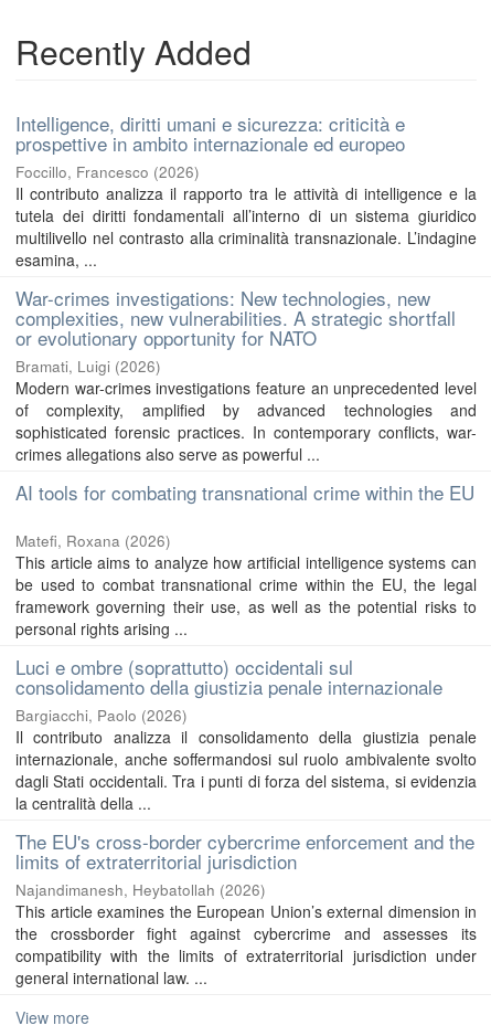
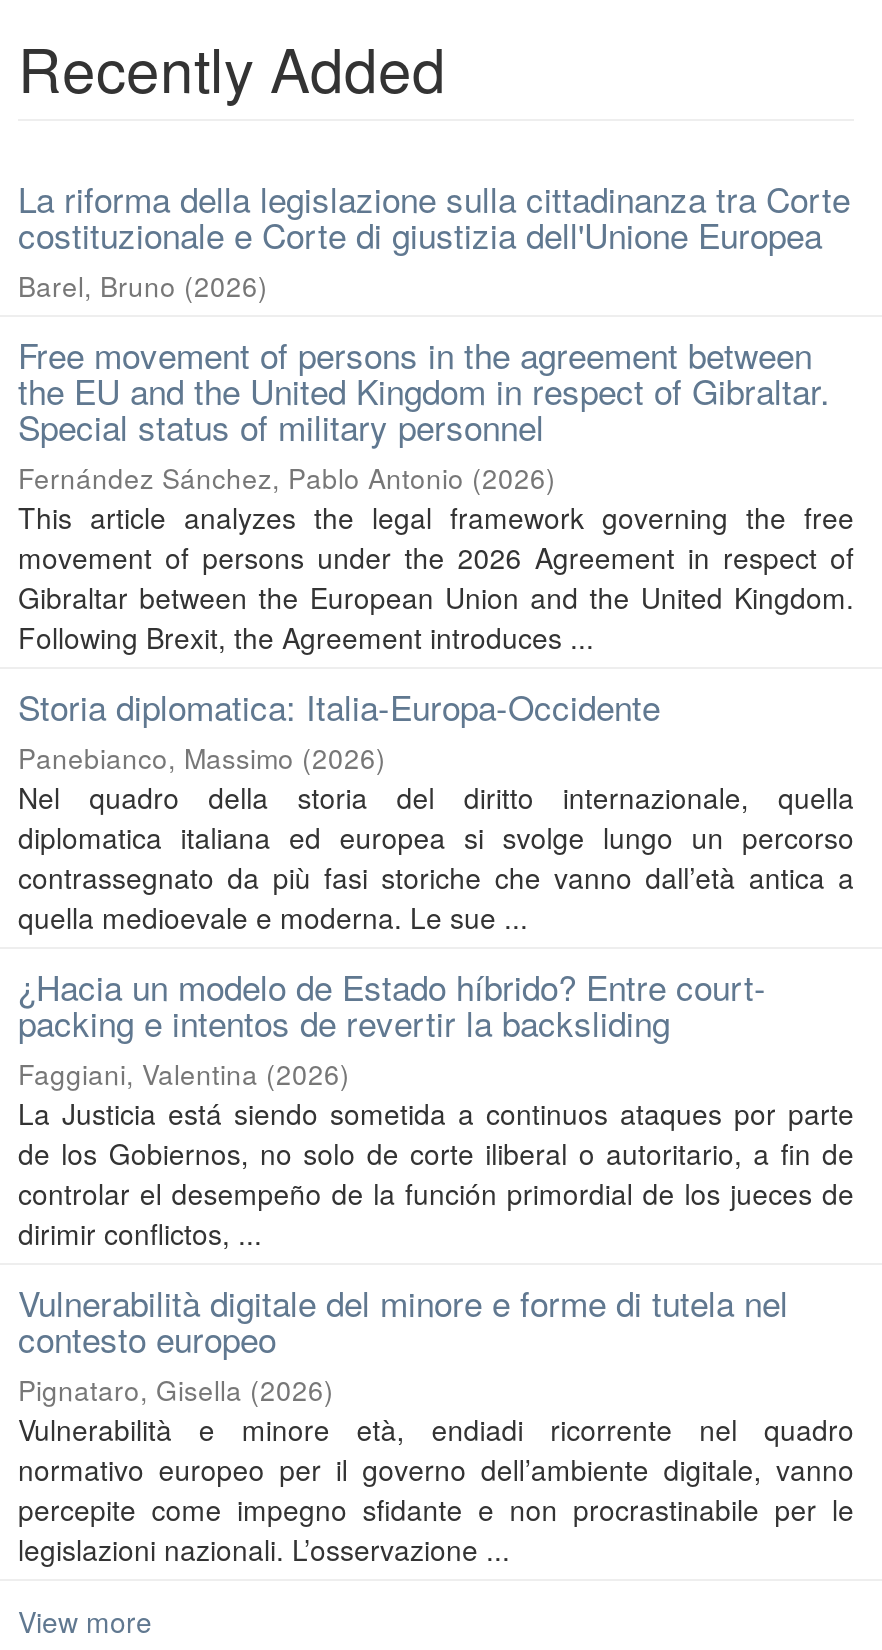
[15,109,477,989] Intelligence, diritti umani e sicurezza: criticità e | prospettive in ambito internazionale ed europeo | Foccillo, Francesco (2026) | Il contributo analizza il rapporto tra le attività di intelligence e la | tutela dei diritti fondamentali all’interno di un sistema giuridico | multilivello nel contrasto alla criminalità transnazionale. L’indagine | esamina, ... | War-crimes investigations: New technologies, new | complexities, new vulnerabilities. A strategic shortfall | or evolutionary opportunity for NATO | Bramati, Luigi (2026) | Modern war-crimes investigations feature an unprecedented level | of complexity, amplified by advanced technologies and | sophisticated forensic practices. In contemporary conflicts, war- | crimes allegations also serve as powerful ... | AI tools for combating transnational crime within the EU | Matefi, Roxana (2026) | This article aims to analyze how artificial intelligence systems can | be used to combat transnational crime within the EU, the legal | framework governing their use, as well as the potential risks to | personal rights arising ... | Luci e ombre (soprattutto) occidentali sul | consolidamento della giustizia penale internazionale | Bargiacchi, Paolo (2026) | Il contributo analizza il consolidamento della giustizia penale | internazionale, anche soffermandosi sul ruolo ambivalente svolto | dagli Stati occidentali. Tra i punti di forza del sistema, si evidenzia | la centralità della ... | The EU's cross-border cybercrime enforcement and the | limits of extraterritorial jurisdiction | Najandimanesh, Heybatollah (2026) | This article examines the European Union’s external dimension in | the crossborder fight against cybercrime and assesses its | compatibility with the limits of extraterritorial jurisdiction under | general international law. ... -> [18,173,854,1569] La riforma della legislazione sulla cittadinanza tra Corte | costituzionale e Corte di giustizia dell'Unione Europea | Barel, Bruno (2026) | Free movement of persons in the agreement between | the EU and the United Kingdom in respect of Gibraltar. | Special status of military personnel | Fernández Sánchez, Pablo Antonio (2026) | This article analyzes the legal framework governing the free | movement of persons under the 2026 Agreement in respect of | Gibraltar between the European Union and the United Kingdom. | Following Brexit, the Agreement introduces ... | Storia diplomatica: Italia-Europa-Occidente | Panebianco, Massimo (2026) | Nel quadro della storia del diritto internazionale, quella | diplomatica italiana ed europea si svolge lungo un percorso | contrassegnato da più fasi storiche che vanno dall’età antica a | quella medioevale e moderna. Le sue ... | ¿Hacia un modelo de Estado híbrido? Entre court- | packing e intentos de revertir la backsliding | Faggiani, Valentina (2026) | La Justicia está siendo sometida a continuos ataques por parte | de los Gobiernos, no solo de corte iliberal o autoritario, a fin de | controlar el desempeño de la función primordial de los jueces de | dirimir conflictos, ... | Vulnerabilità digitale del minore e forme di tutela nel | contesto europeo | Pignataro, Gisella (2026) | Vulnerabilità e minore età, endiadi ricorrente nel quadro | normativo europeo per il governo dell’ambiente digitale, vanno | percepite come impegno sfidante e non procrastinabile per le | legislazioni nazionali. L’osservazione ...

